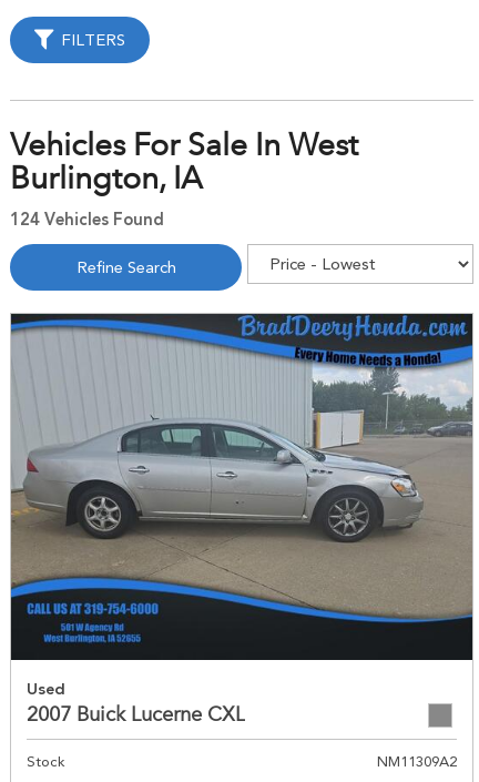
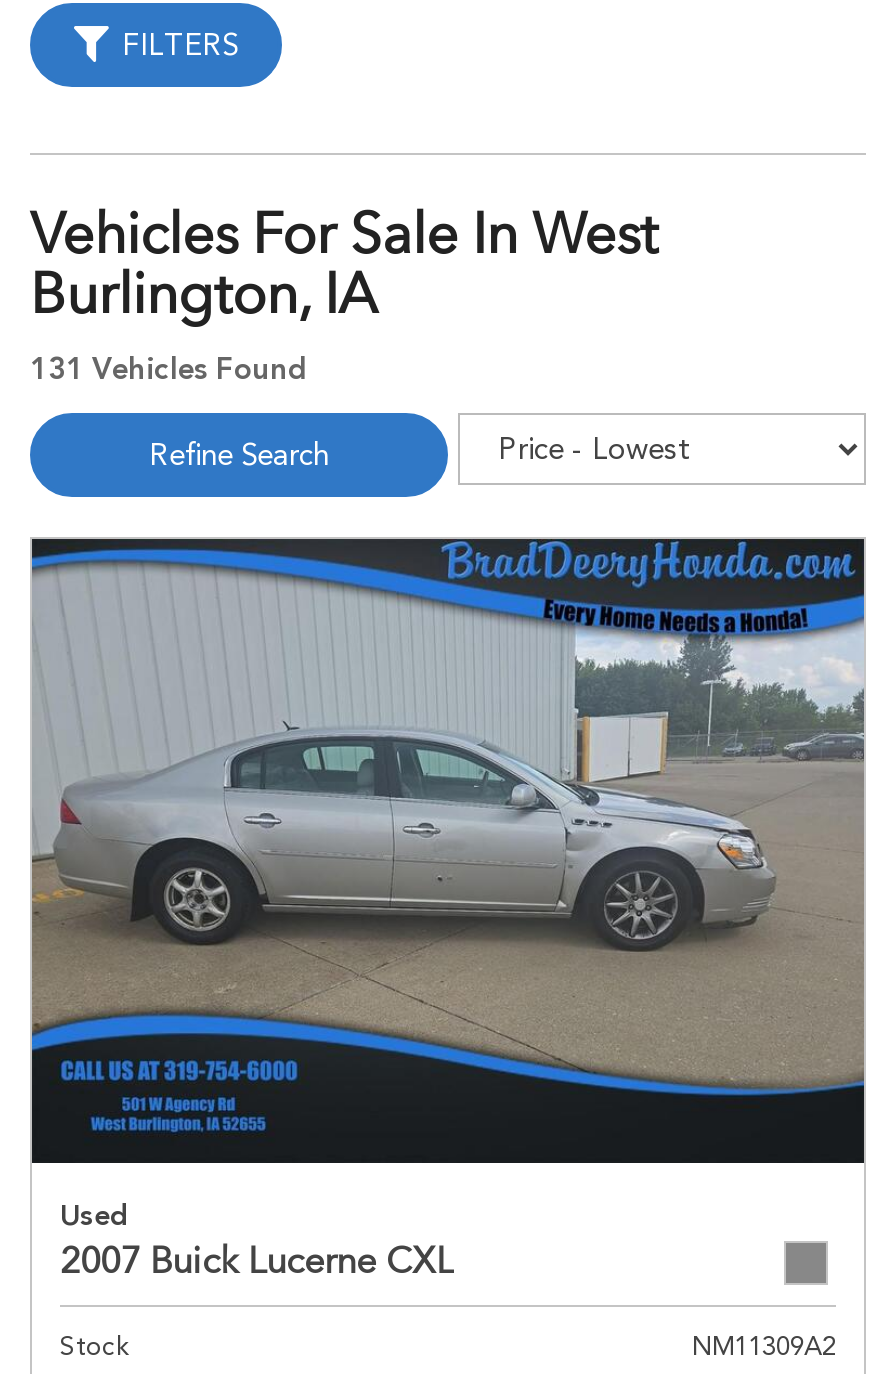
[10,210,164,230] 124 Vehicles Found -> [30,351,308,387] 131 Vehicles Found

